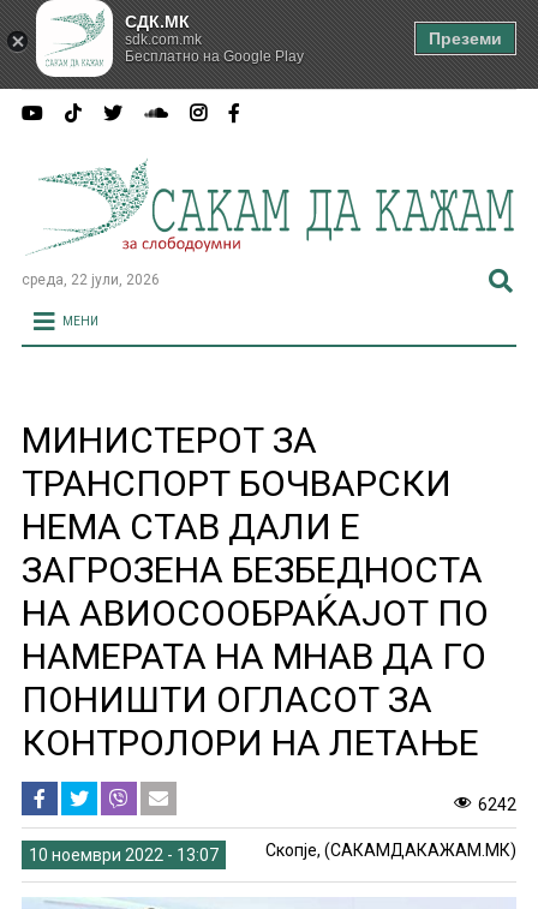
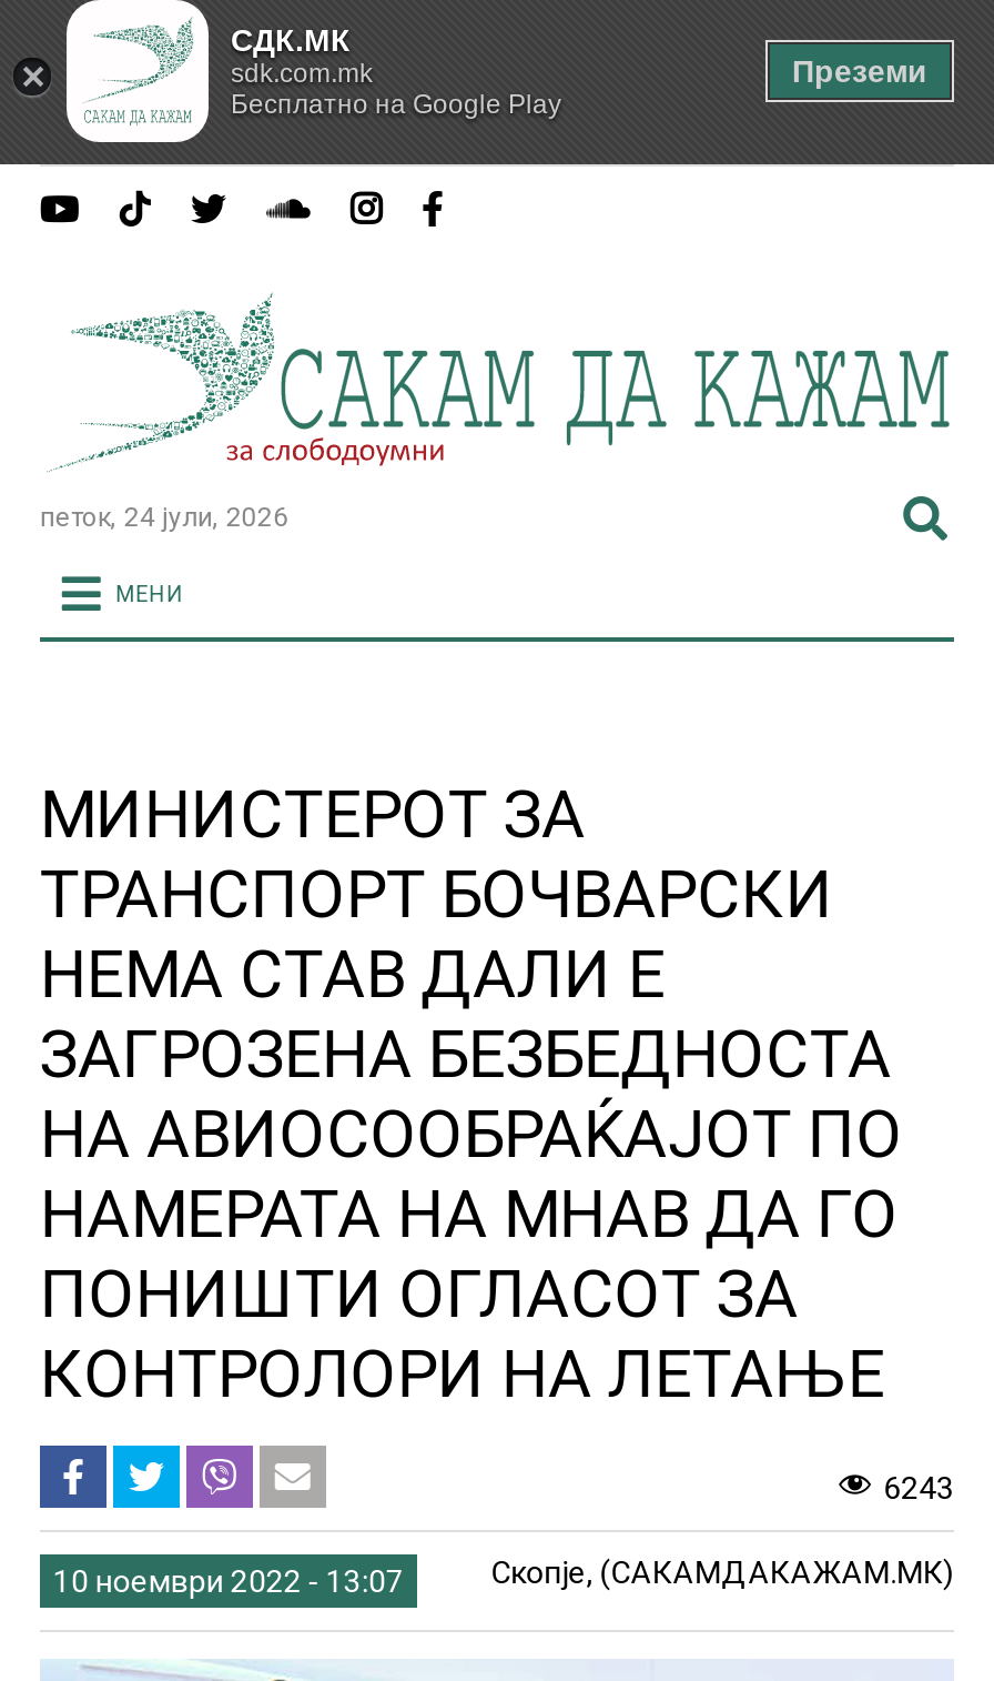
[21,271,160,288] среда, 22 јули, 2026 -> [40,501,288,532] петок, 24 јули, 2026
[478,794,517,814] 6242 -> [883,1469,954,1504] 6243

